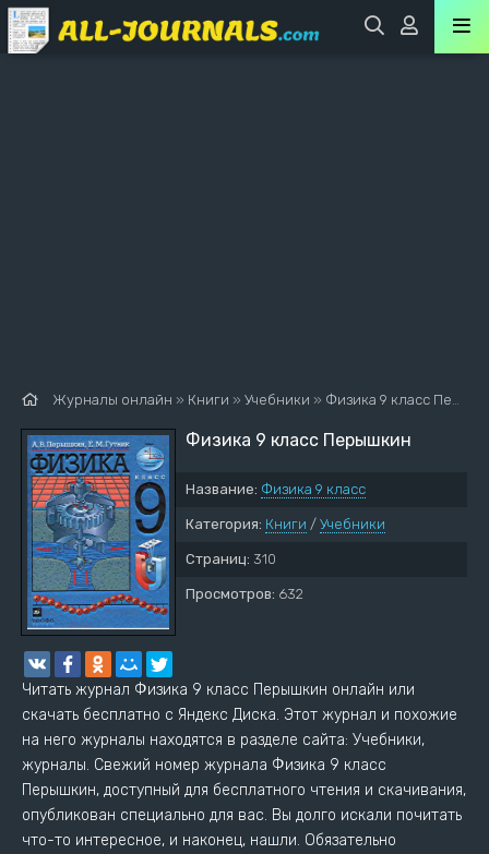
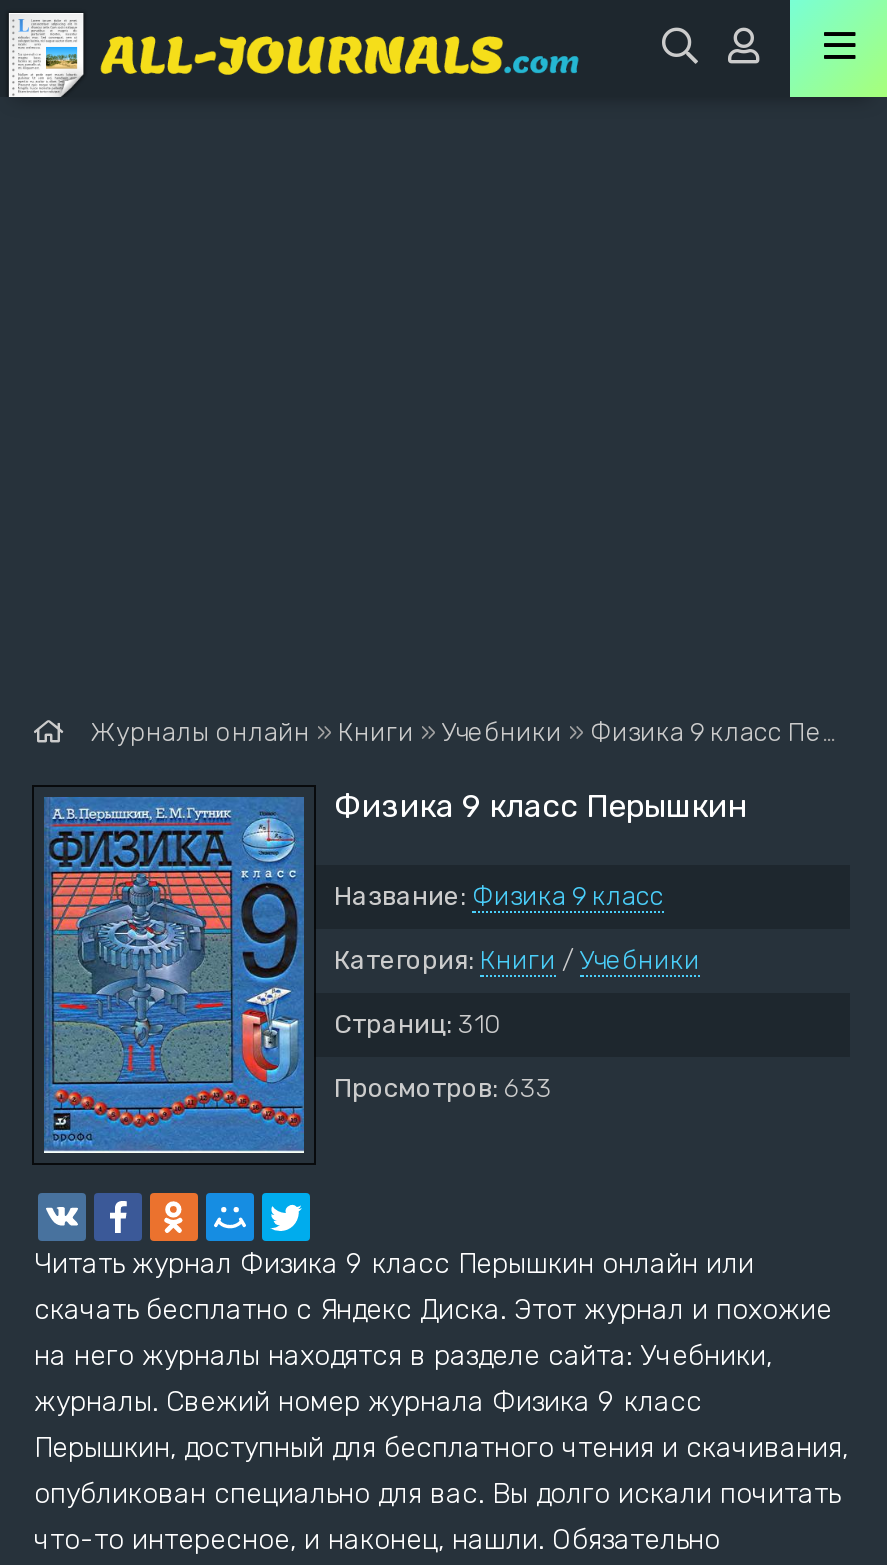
[186,586,303,602] Просмотров: 632 -> [334,1073,552,1103] Просмотров: 633

